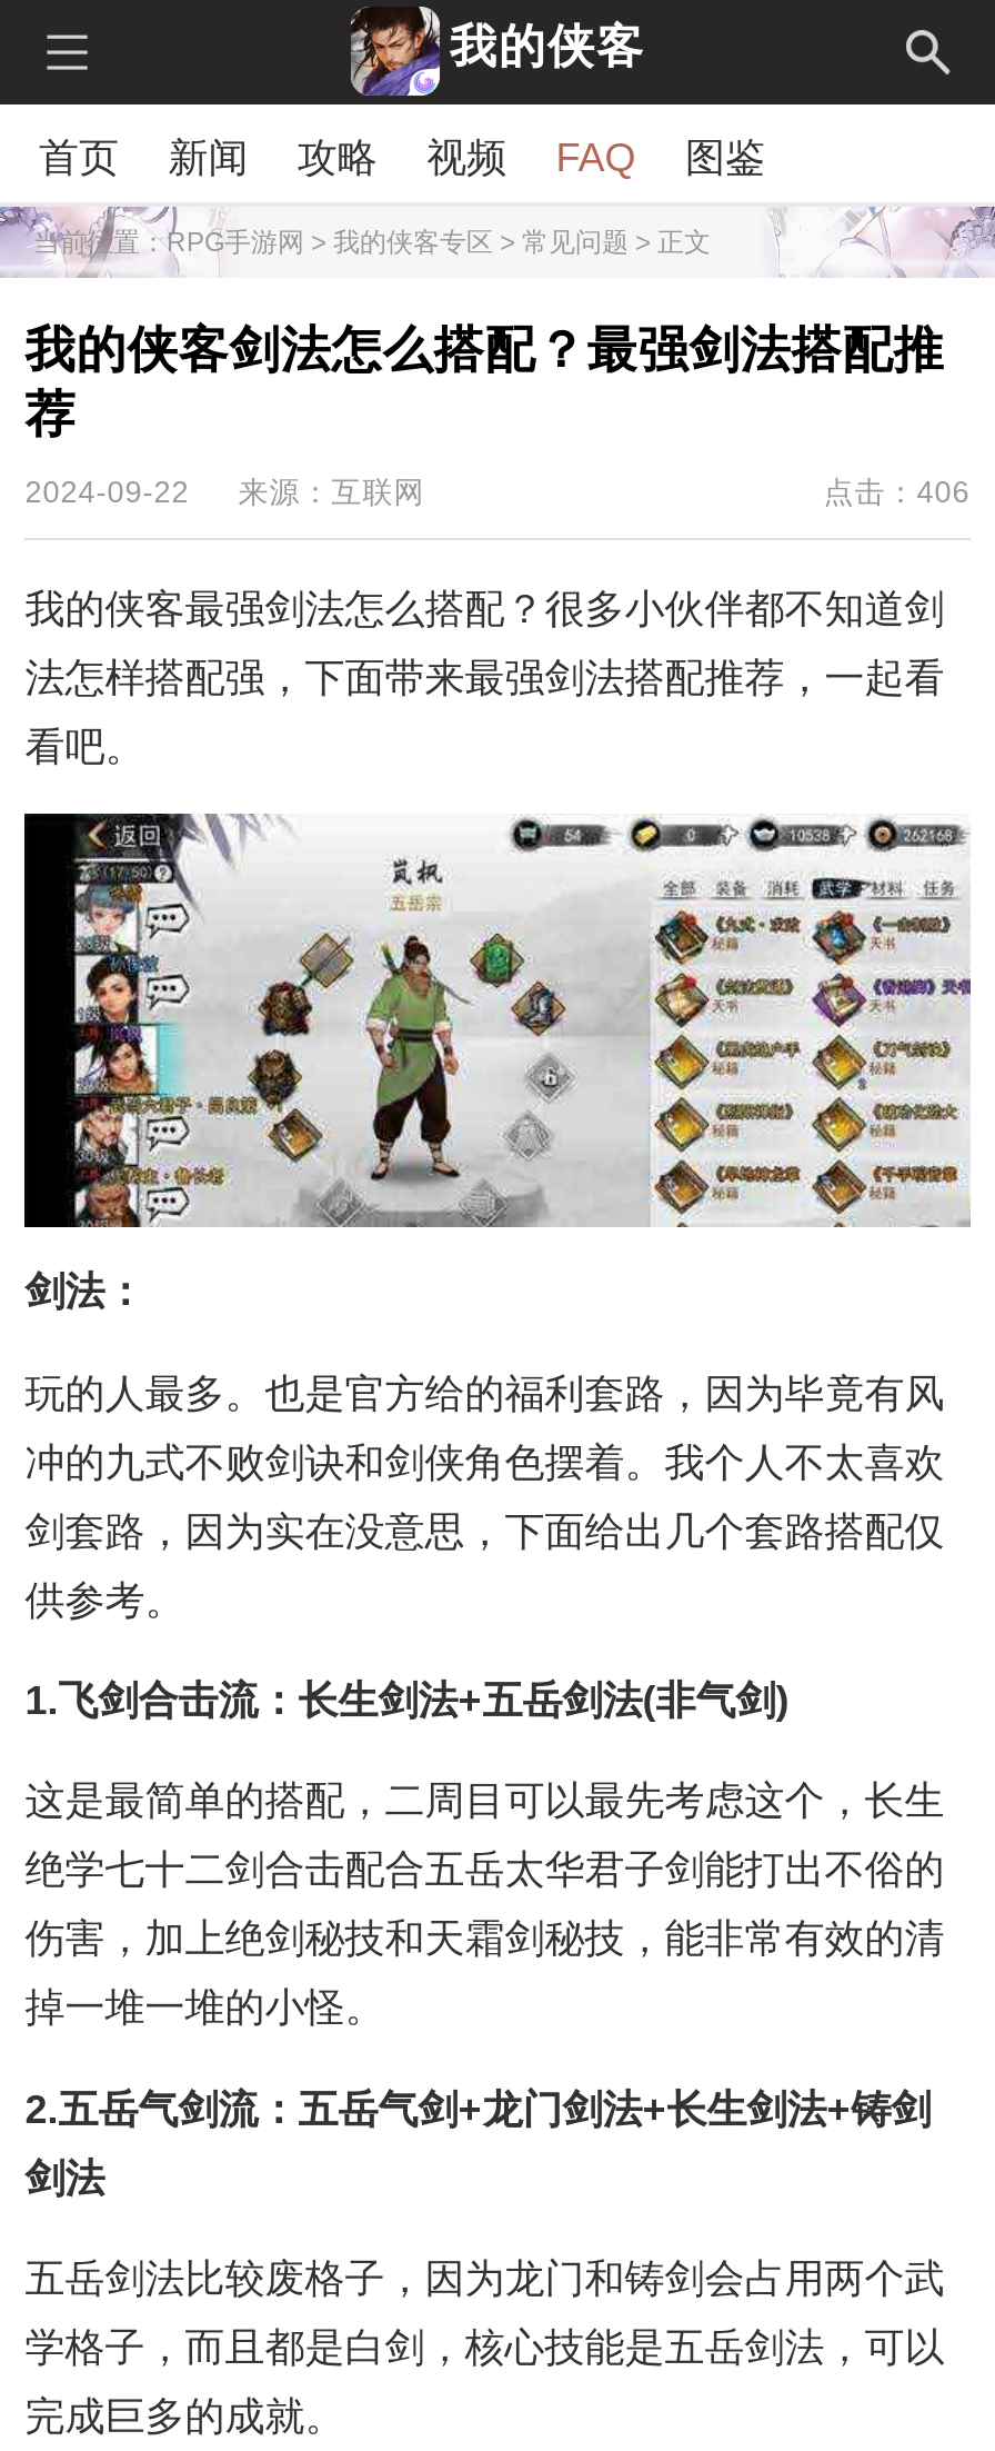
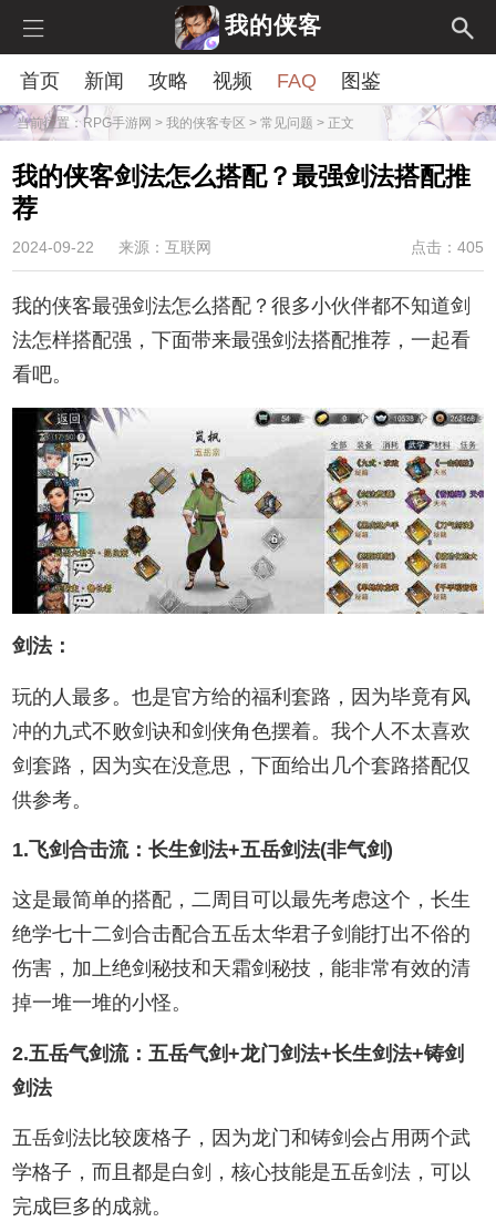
[824,475,970,509] 点击：406 -> [411,239,484,256] 点击：405

